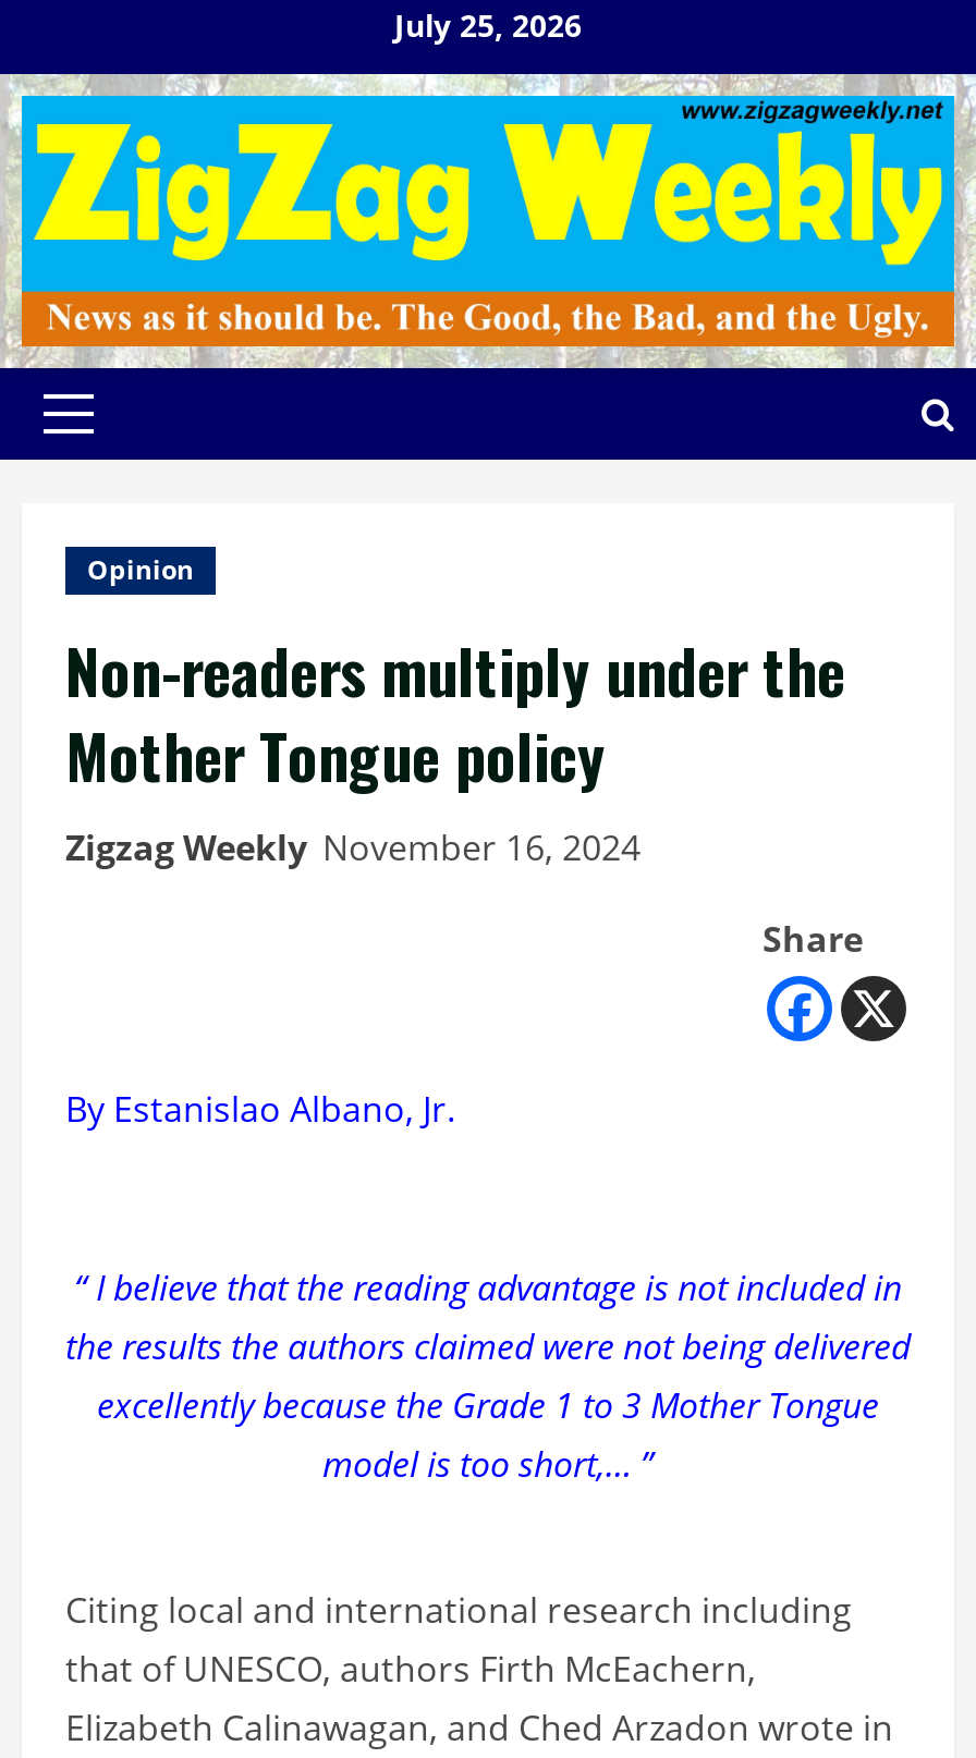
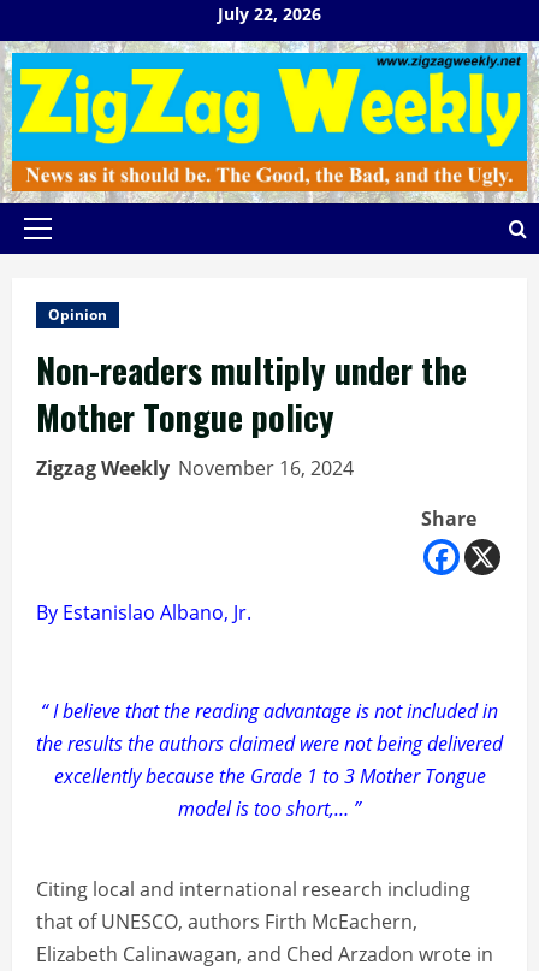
[394,4,582,45] July 25, 2026 -> [218,2,321,25] July 22, 2026

